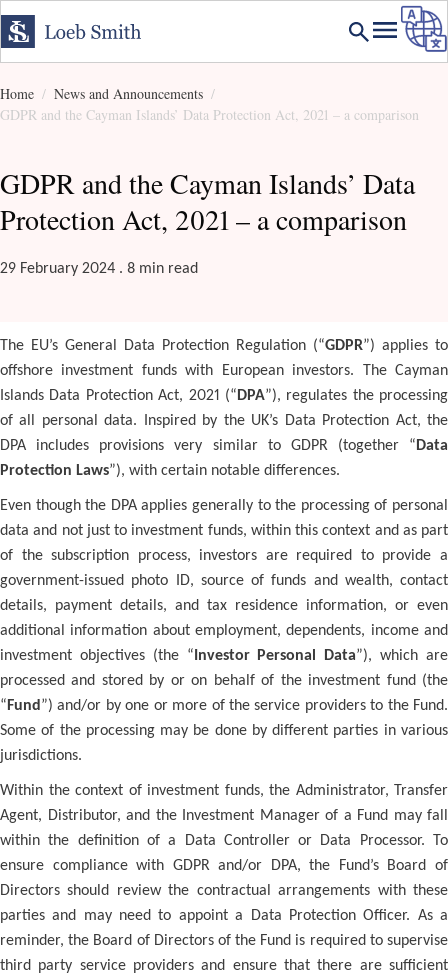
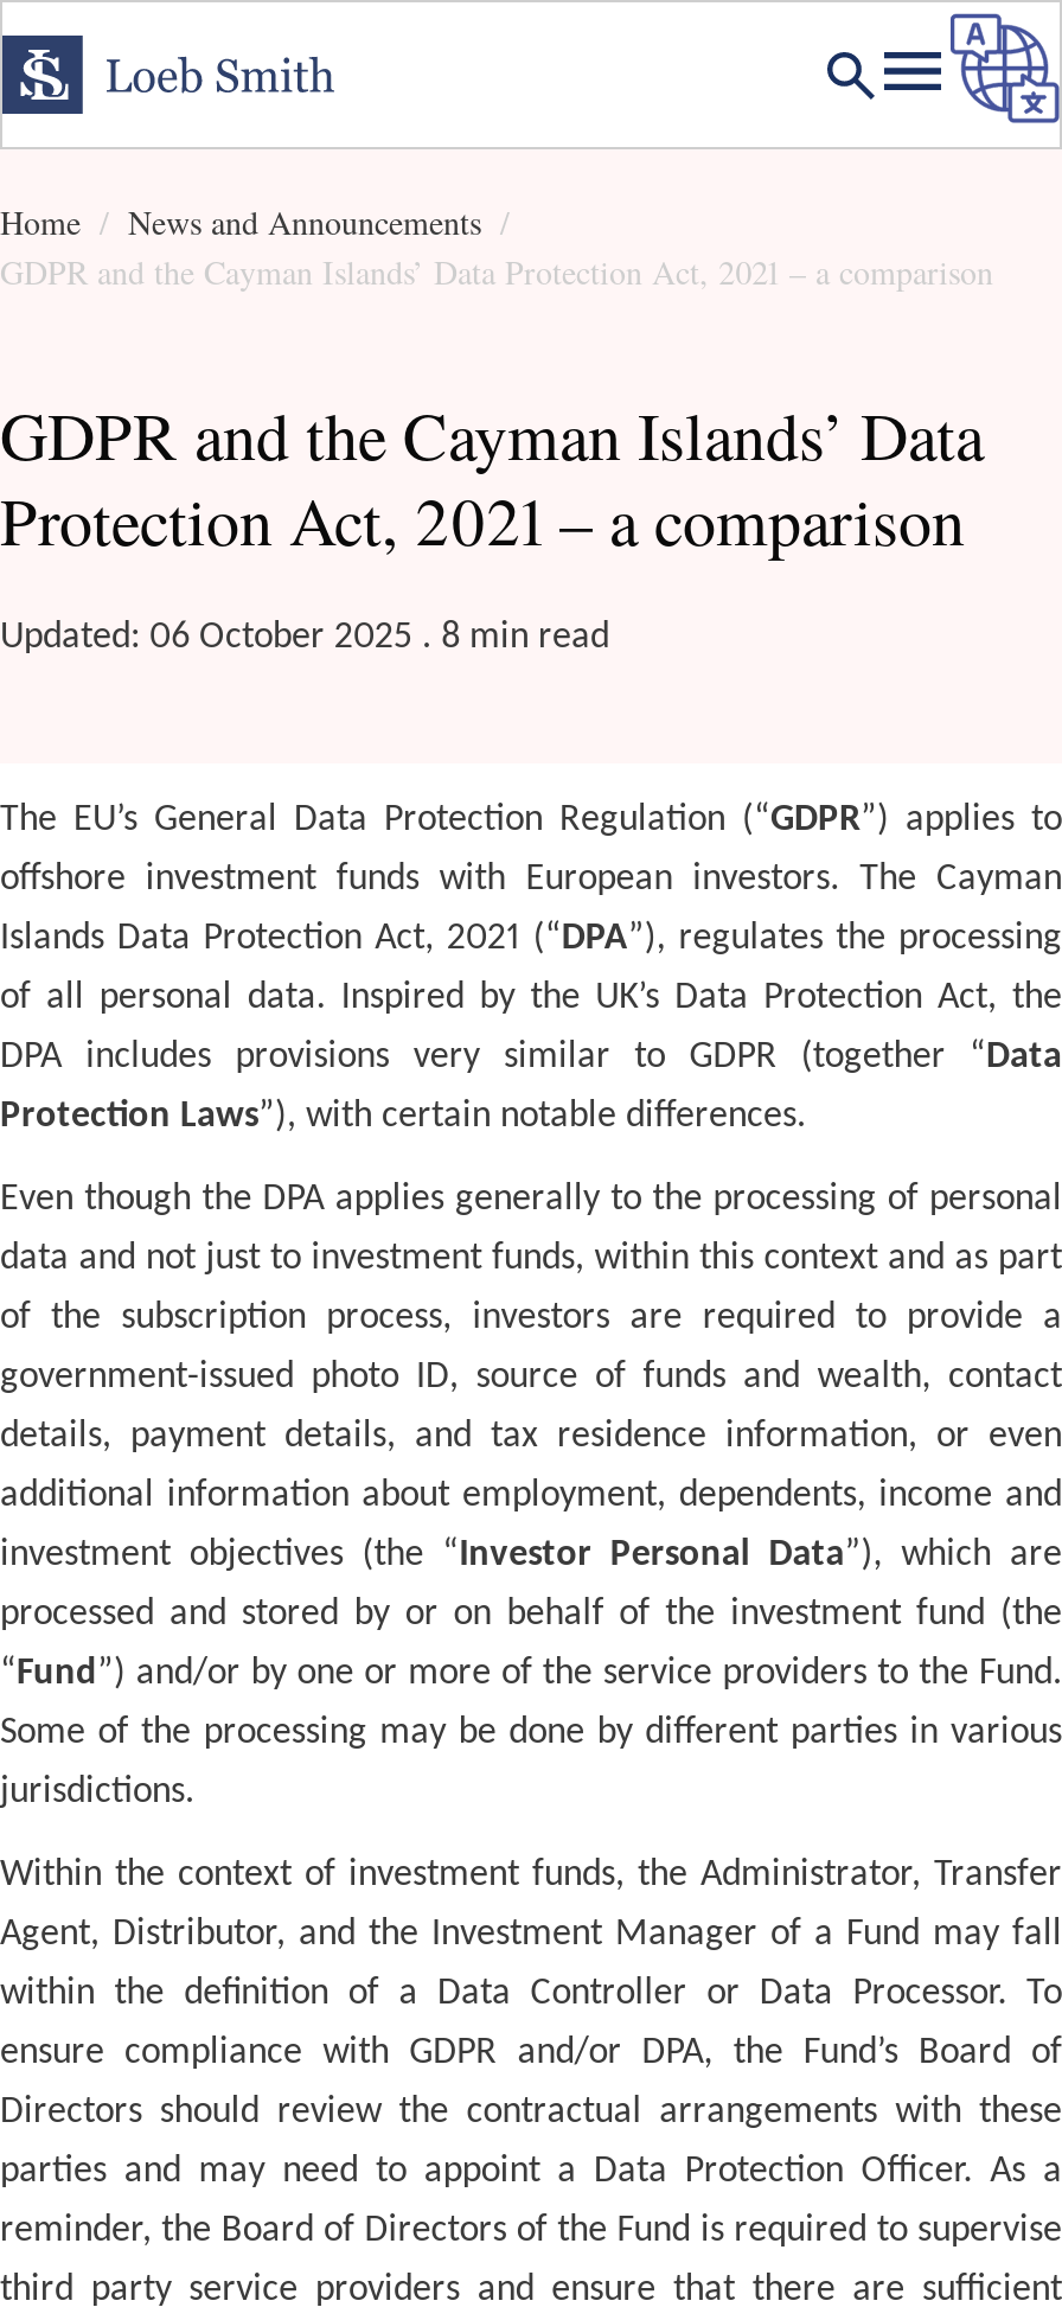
[0,261,198,277] 29 February 2024 . 8 min read -> [0,619,609,657] Updated: 06 October 2025 . 8 min read

